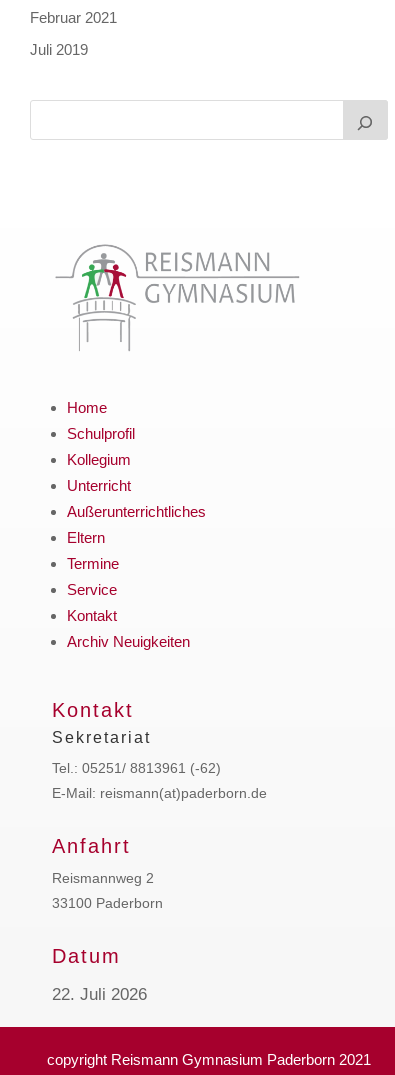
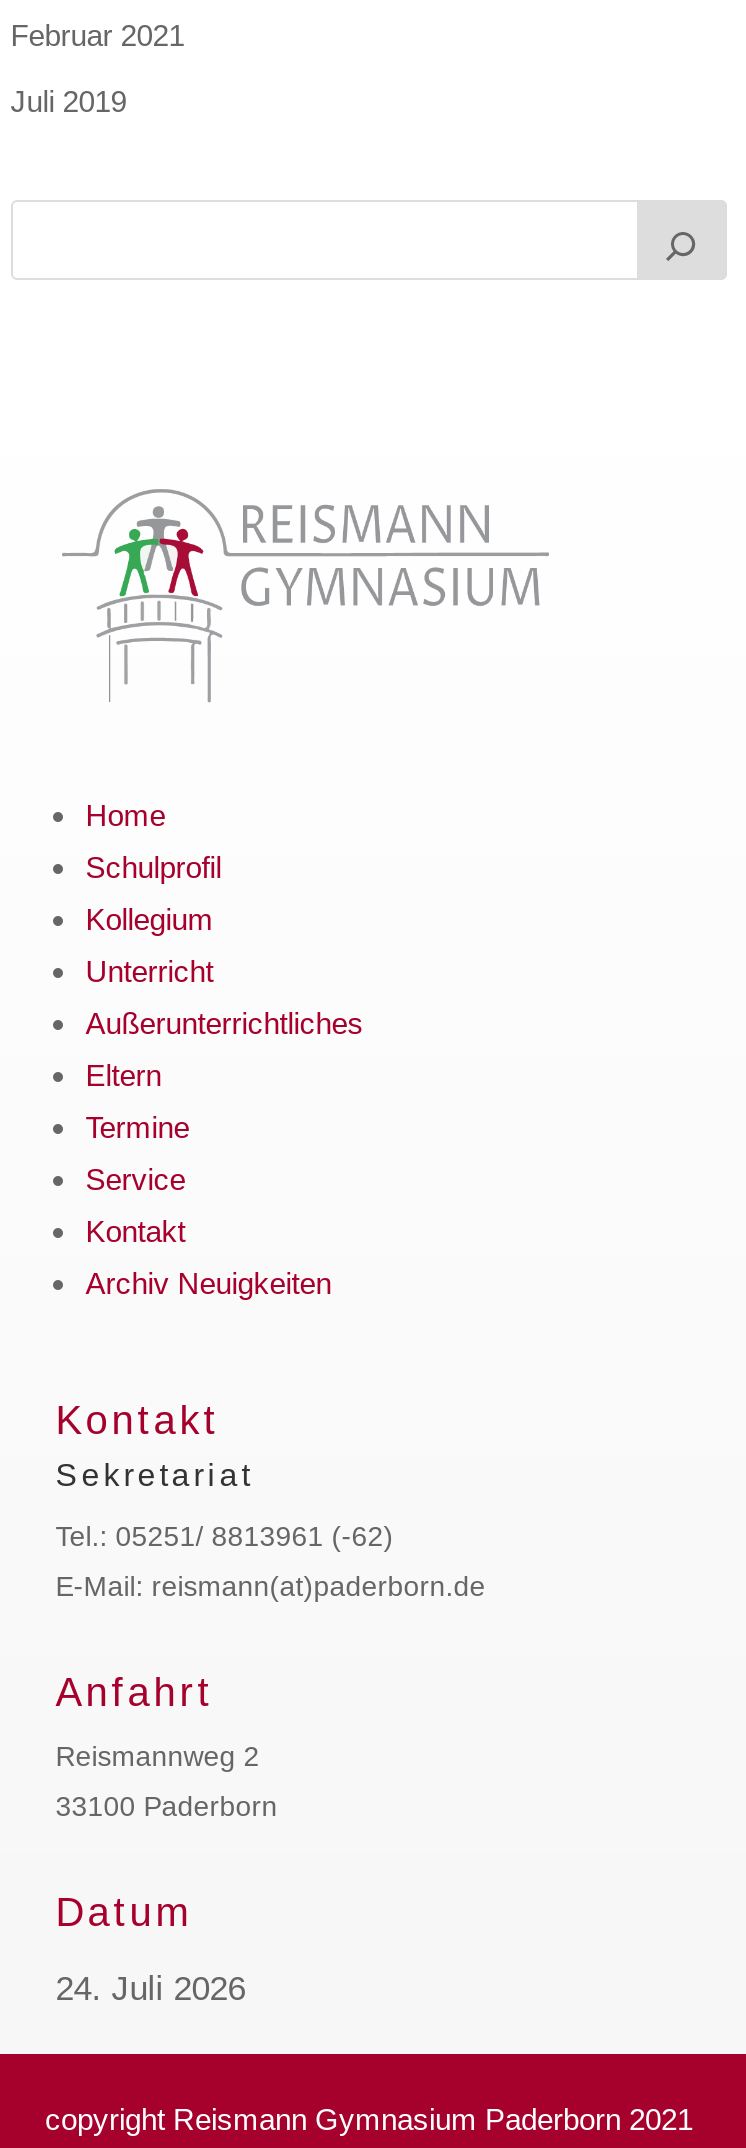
[52,985,147,1004] 22. Juli 2026 -> [55,1970,245,2008] 24. Juli 2026

